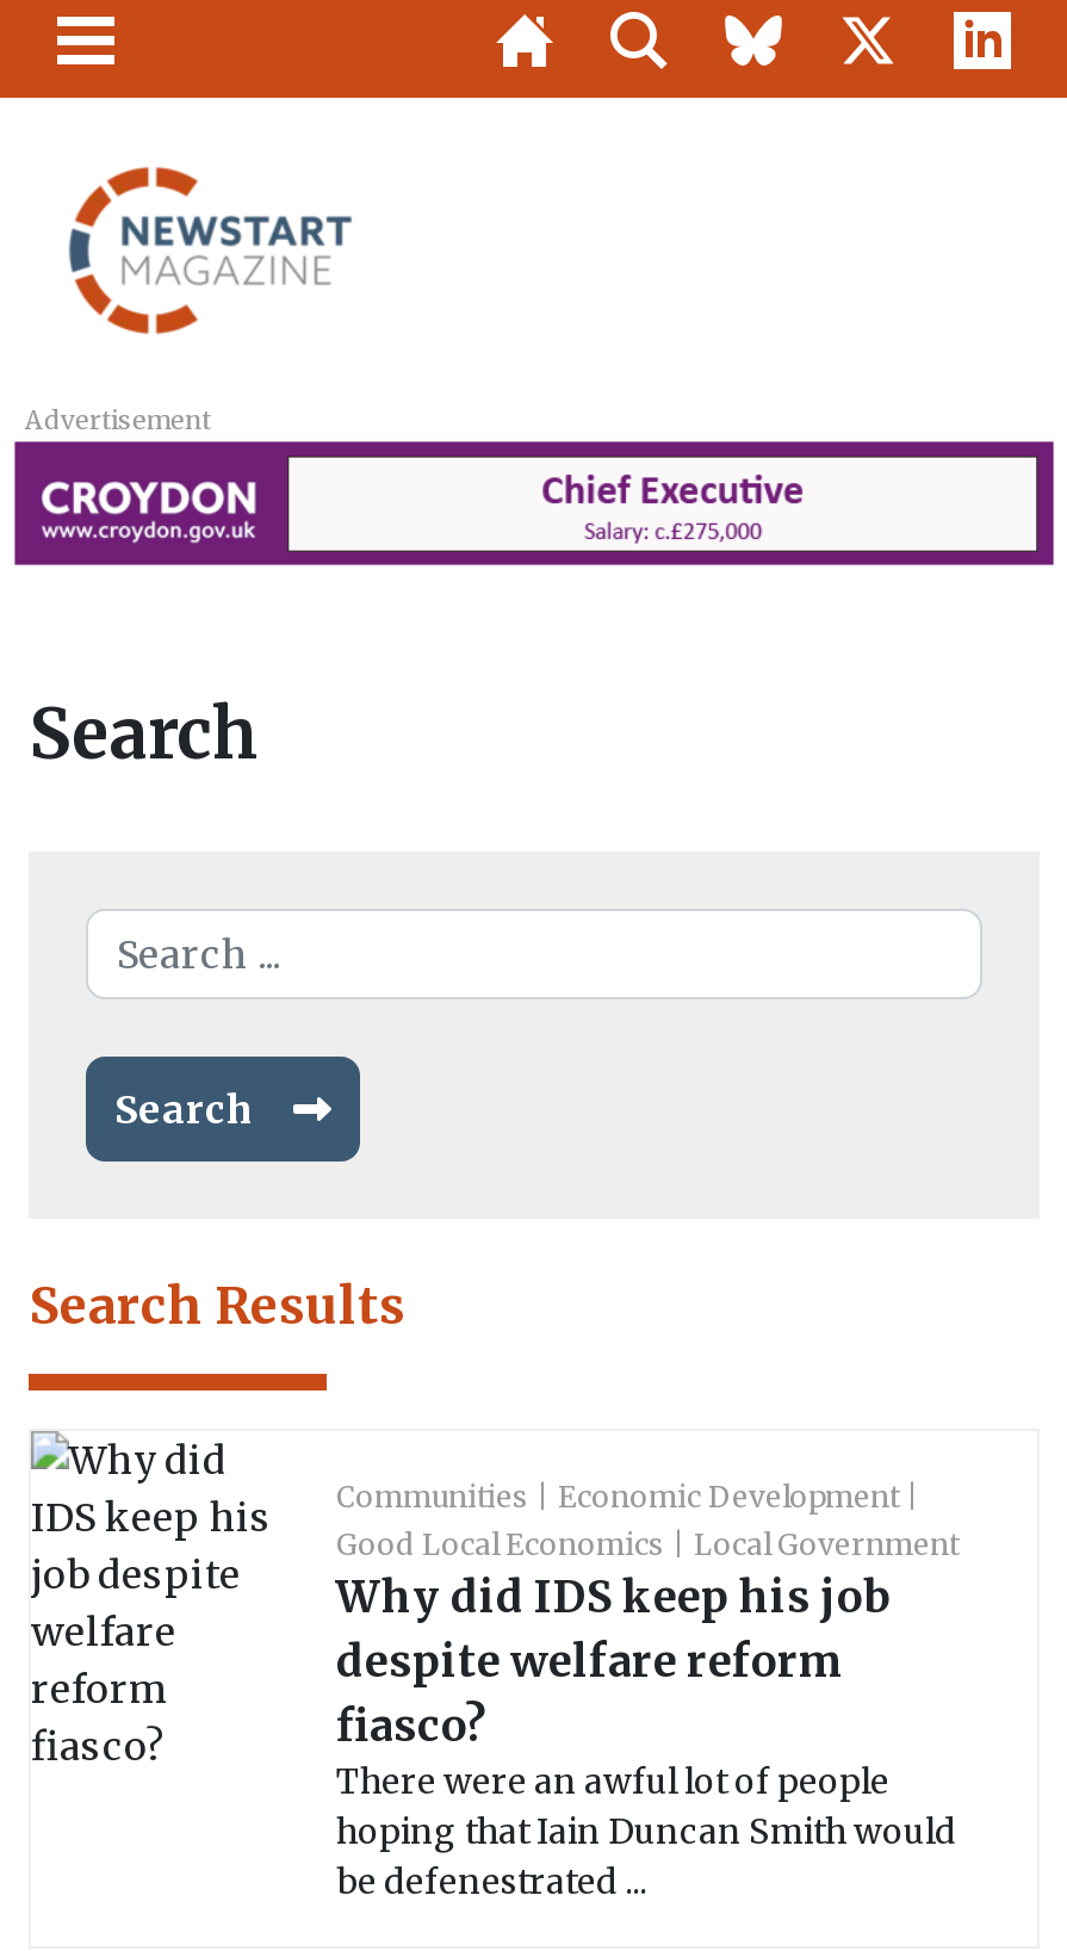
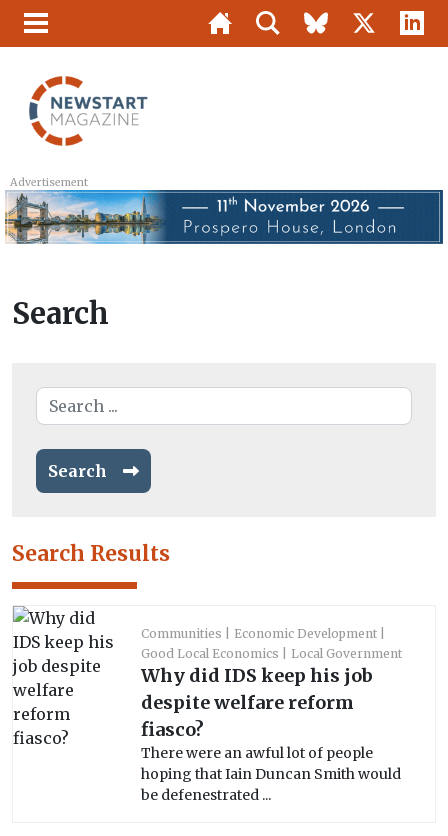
[12,439,1056,568] [image] -> [4,189,444,245] [image]

